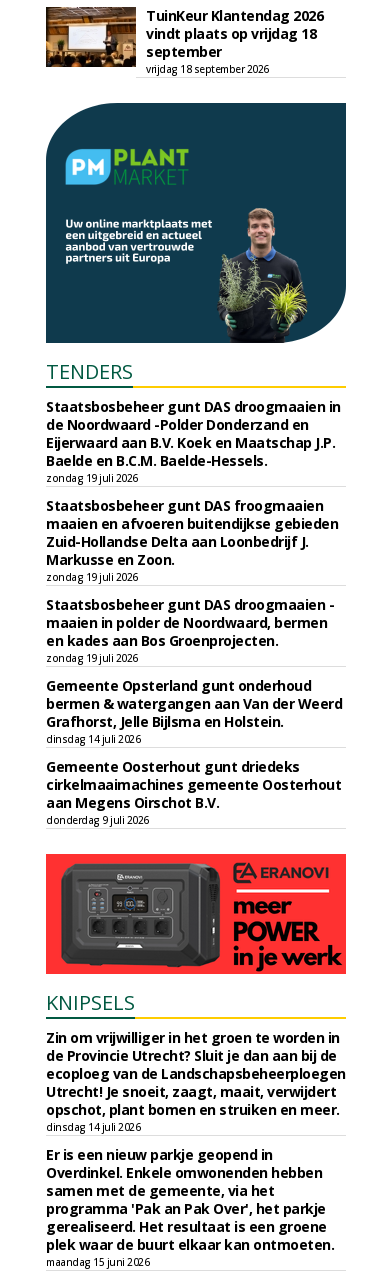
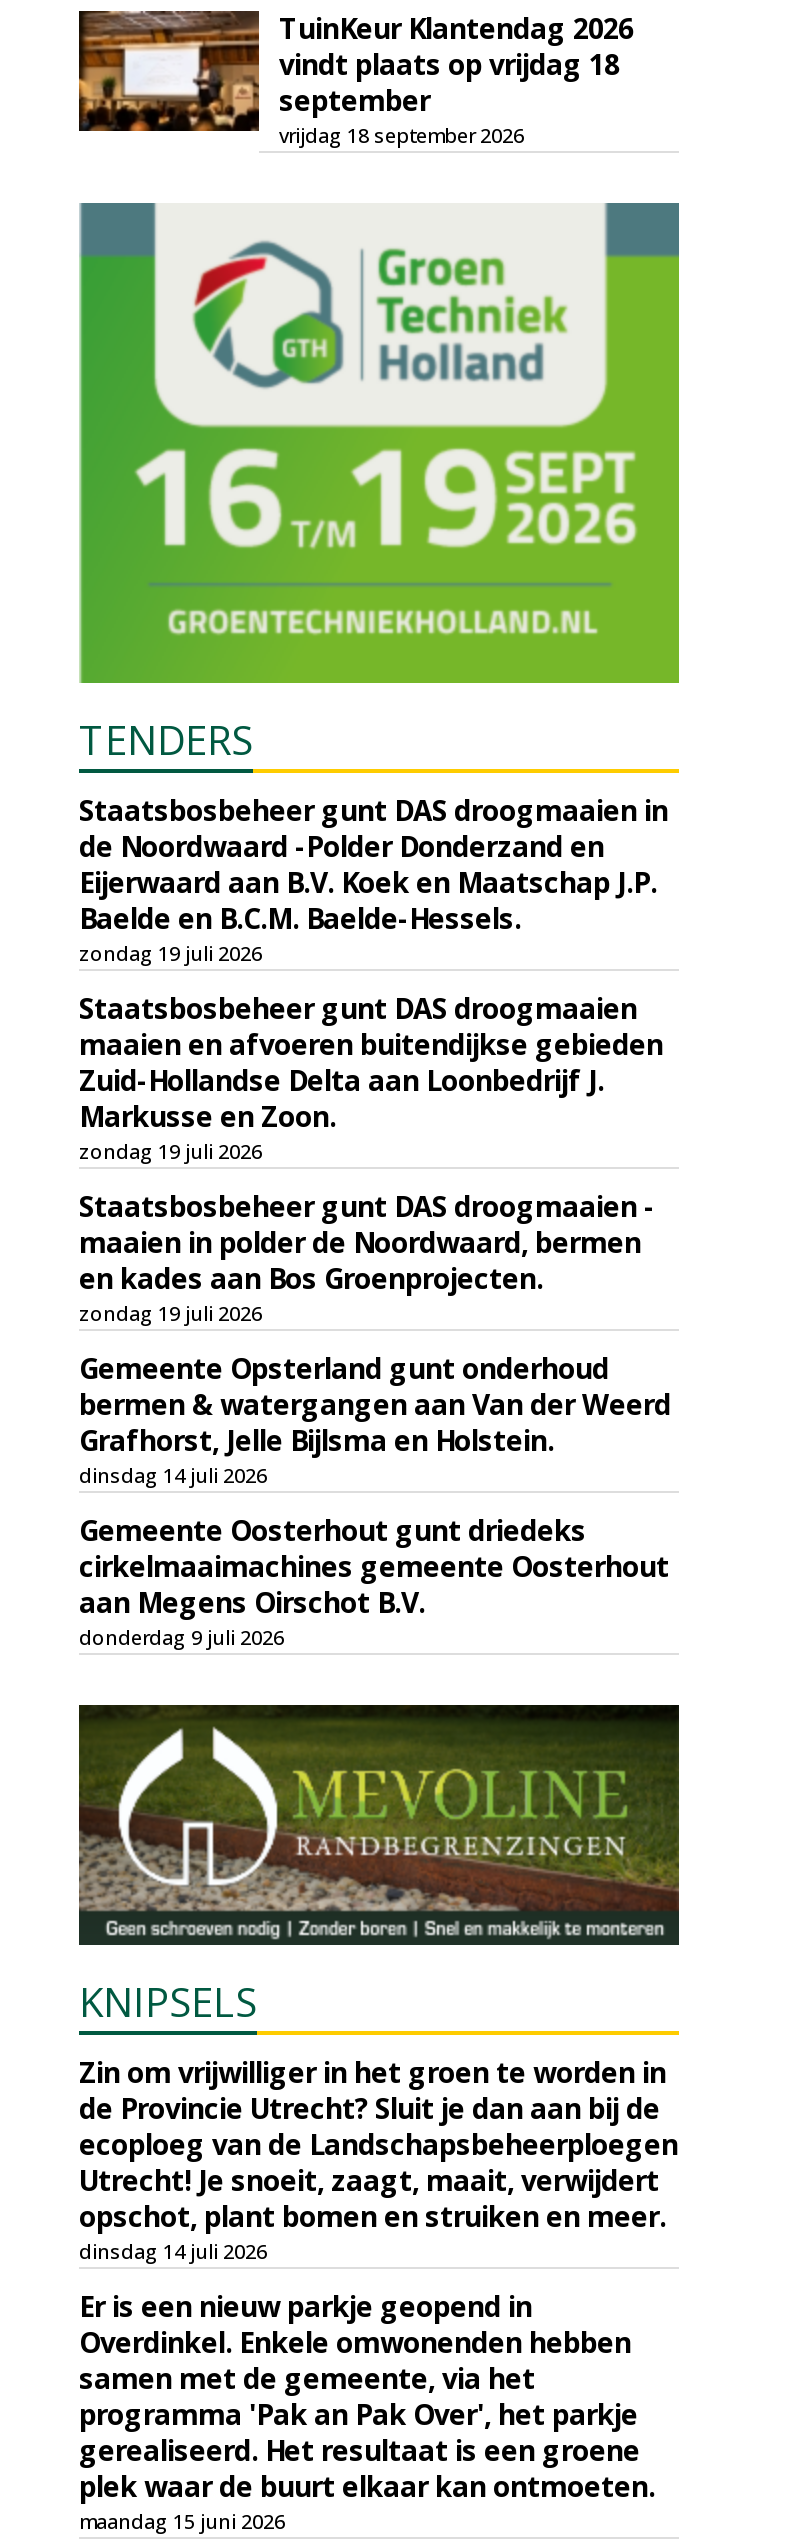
[45,102,347,344] [image] -> [77,201,681,685] [image]
[46,496,323,515] Staatsbosbeheer gunt DAS froogmaaien -> [79,989,637,1027] Staatsbosbeheer gunt DAS droogmaaien
[45,853,347,975] [image] -> [77,1703,681,1947] [image]

